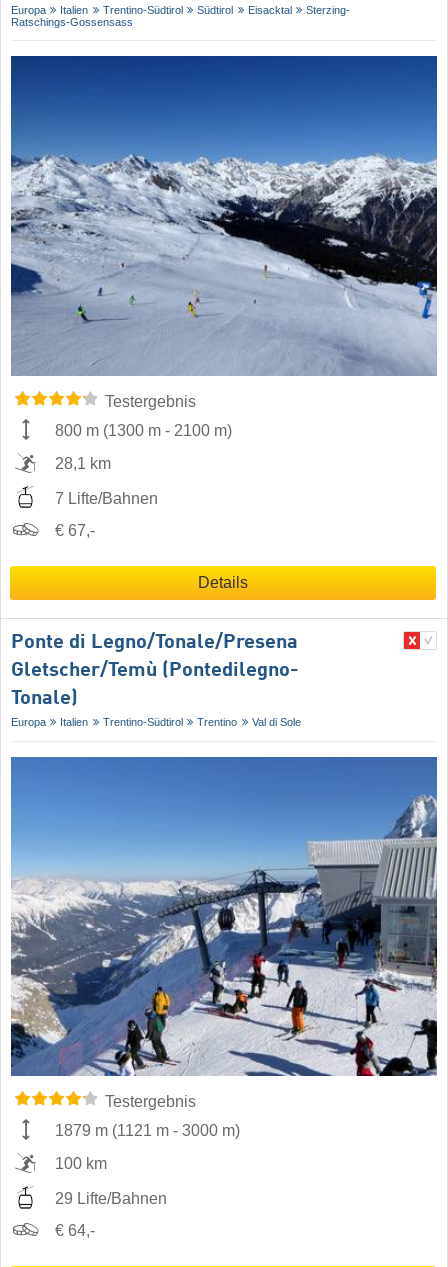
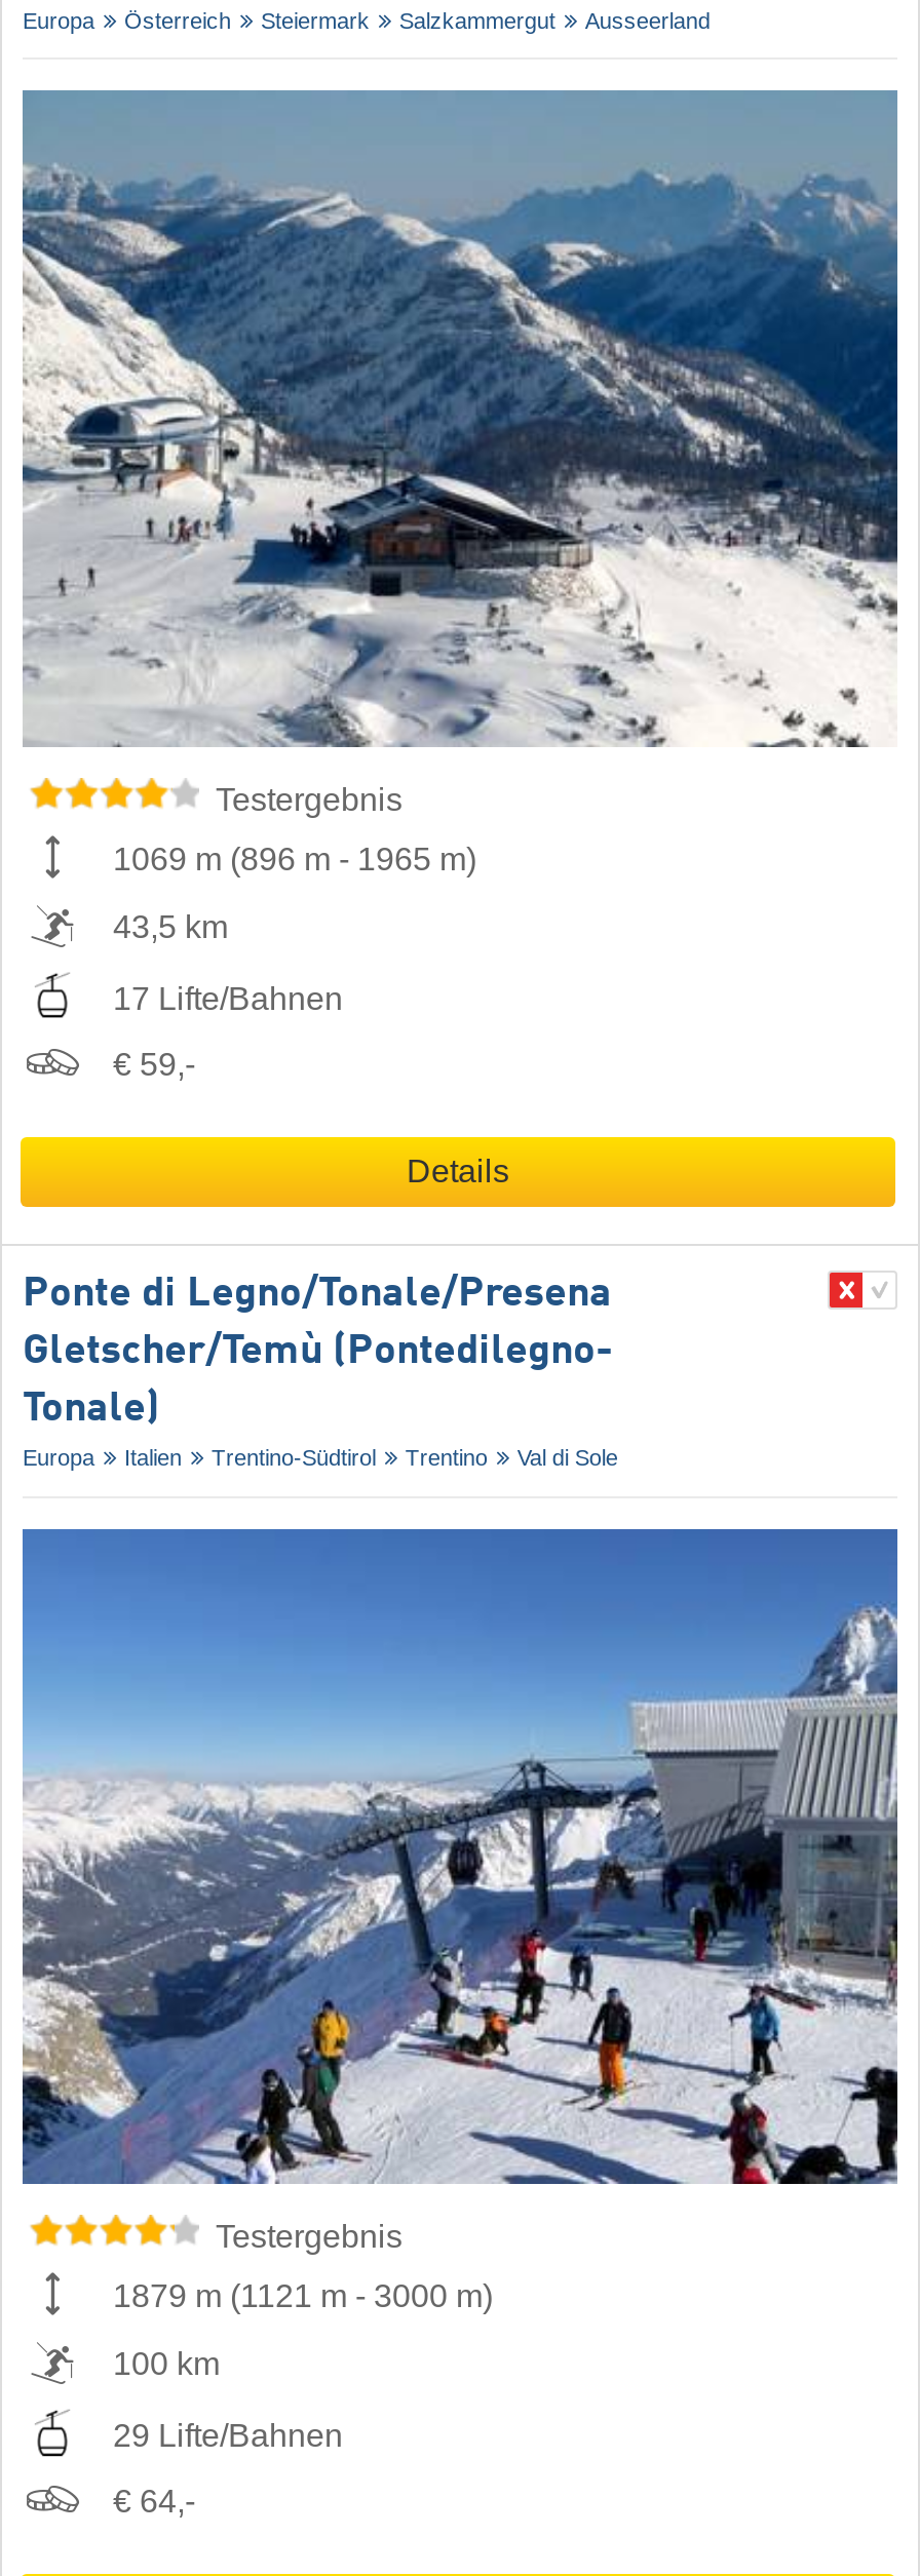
[11,4,350,28] Italien | Trentino-Südtirol | Südtirol | Eisacktal | Sterzing- | Ratschings-Gossensass -> [124,7,710,32] Österreich | Steiermark | Salzkammergut | Ausseerland
[10,56,437,377] [image] -> [23,90,899,747] [image]
[55,422,232,439] 800 m (1300 m - 2100 m) -> [113,841,476,876] 1069 m (896 m - 1965 m)
[55,455,111,472] 28,1 km -> [113,909,228,944] 43,5 km
[55,490,158,507] 7 Lifte/Bahnen -> [113,981,343,1016] 17 Lifte/Bahnen
[55,522,95,539] € 67,- -> [113,1047,195,1082] € 59,-

